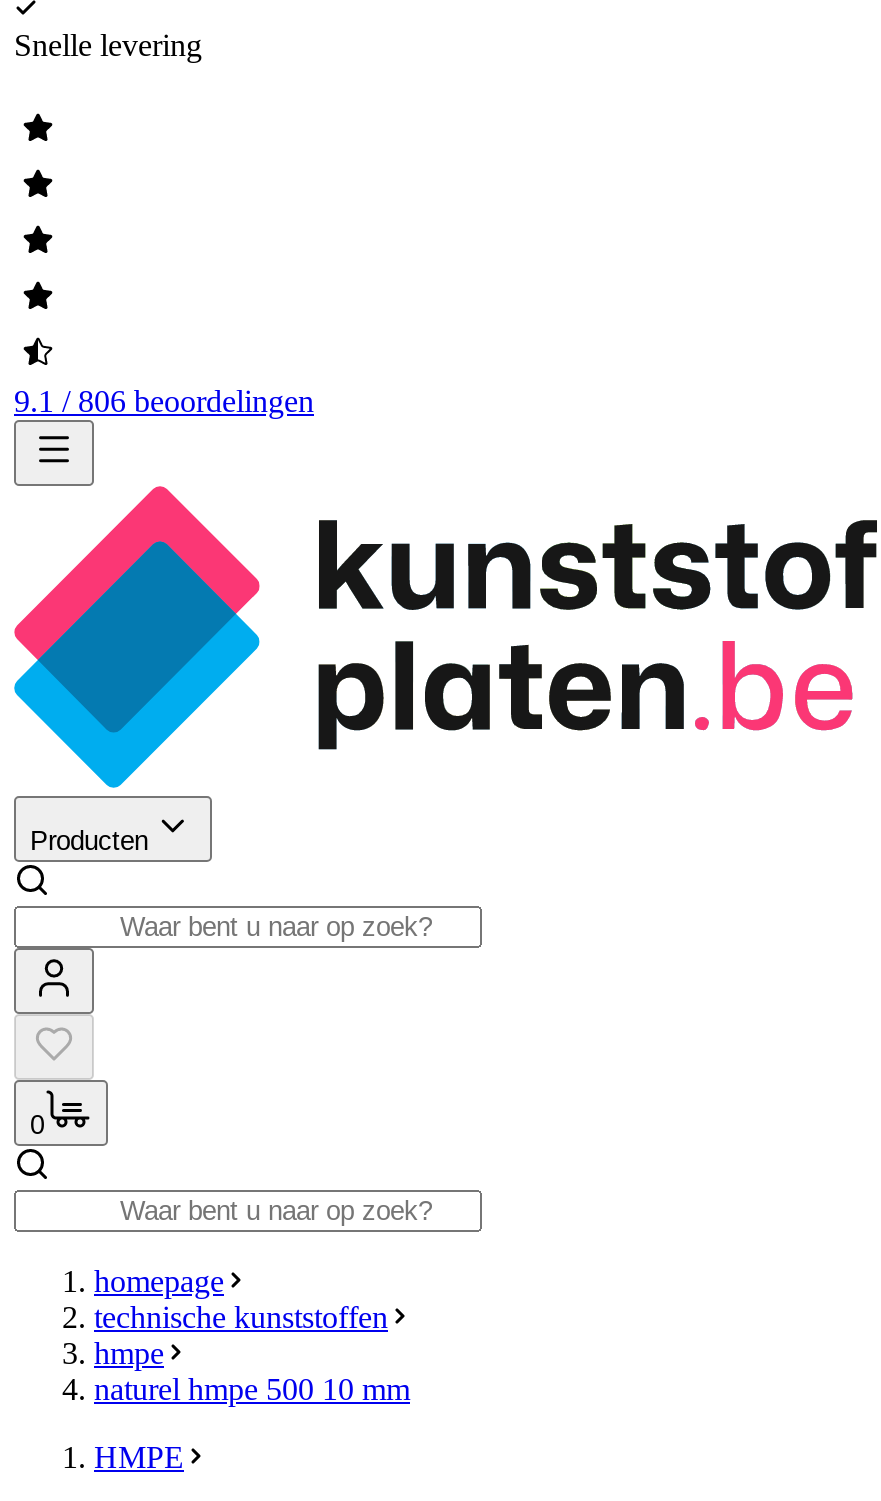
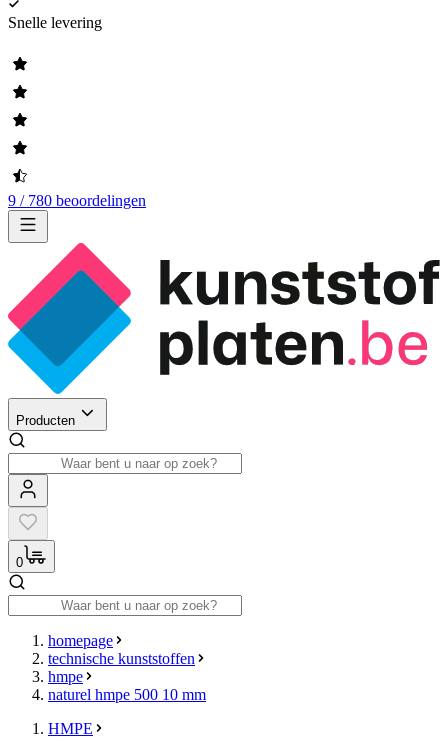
[14,384,314,418] 9.1 / 806 beoordelingen -> [8,192,146,209] 9 / 780 beoordelingen

